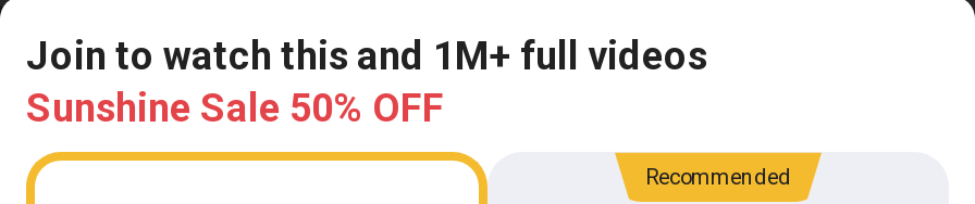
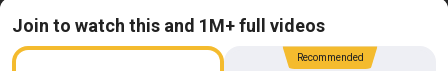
[26,86,444,131] Sunshine Sale 50% OFF -> none

